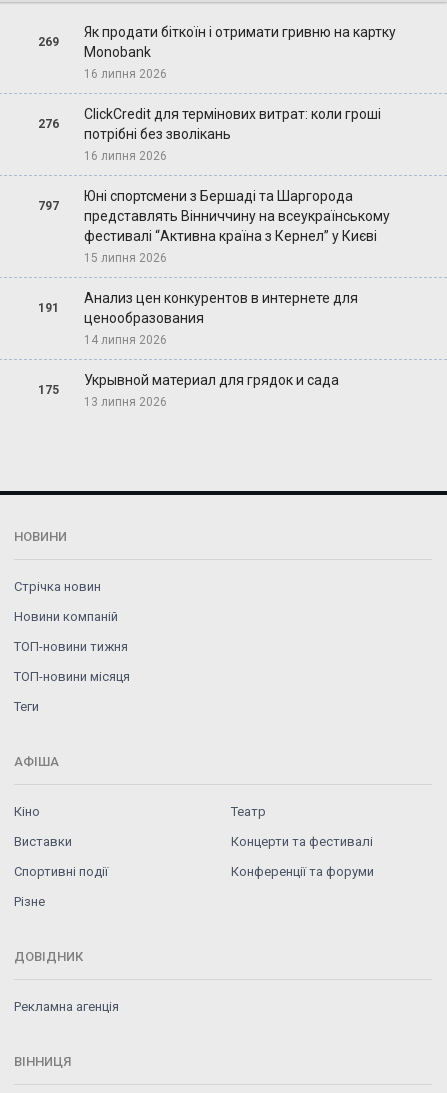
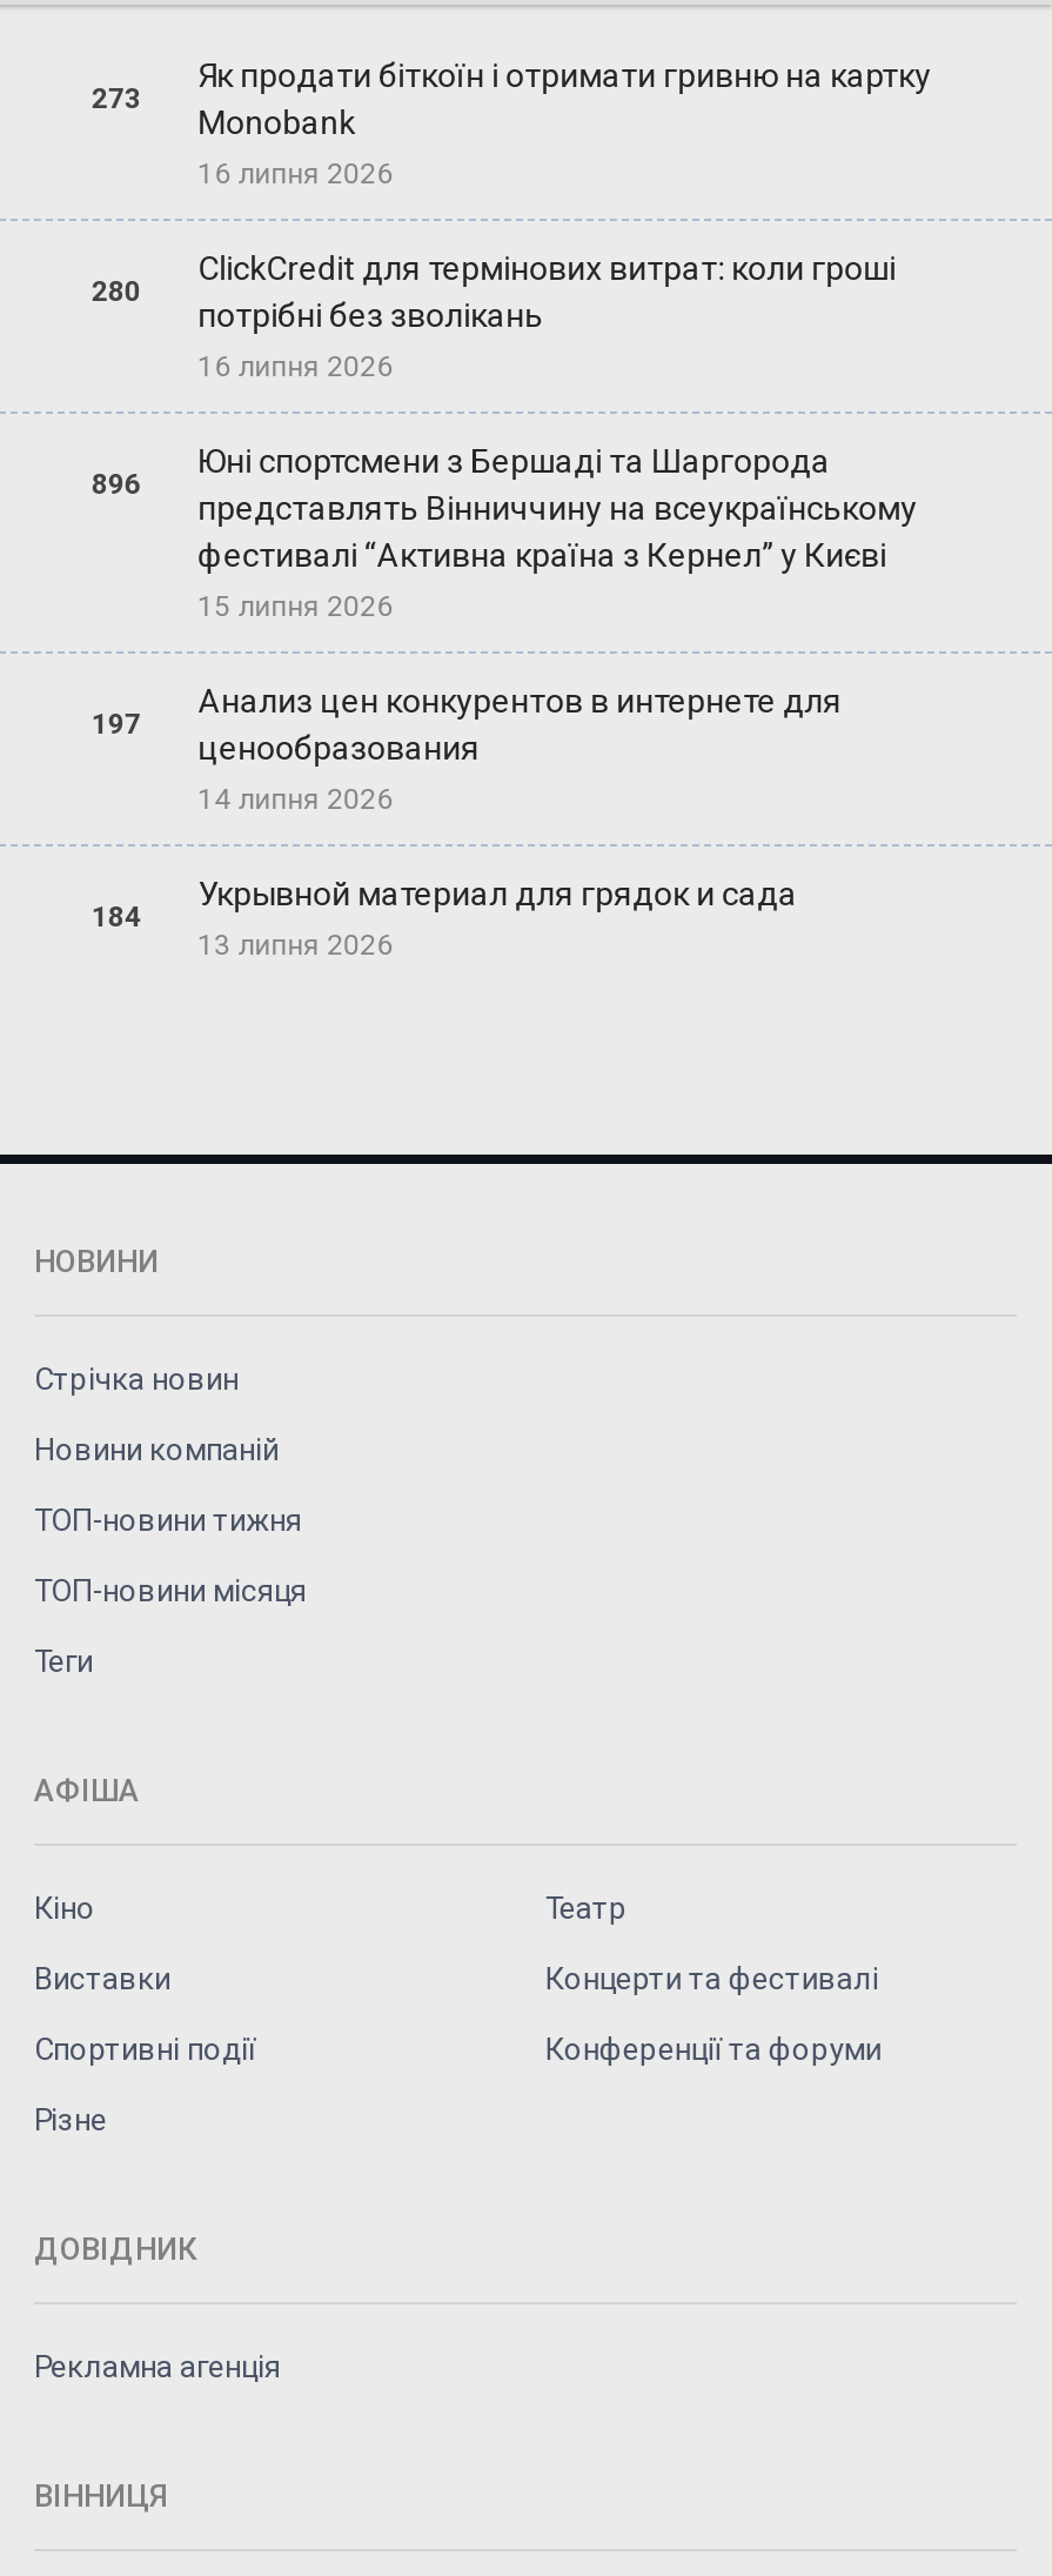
[38,35,59,49] 269 -> [91,82,141,115] 273
[38,117,59,131] 276 -> [91,275,141,308] 280
[38,199,59,213] 797 -> [91,468,141,501] 896
[38,301,59,315] 191 -> [91,708,141,741] 197
[38,383,59,397] 175 -> [91,901,141,934] 184

